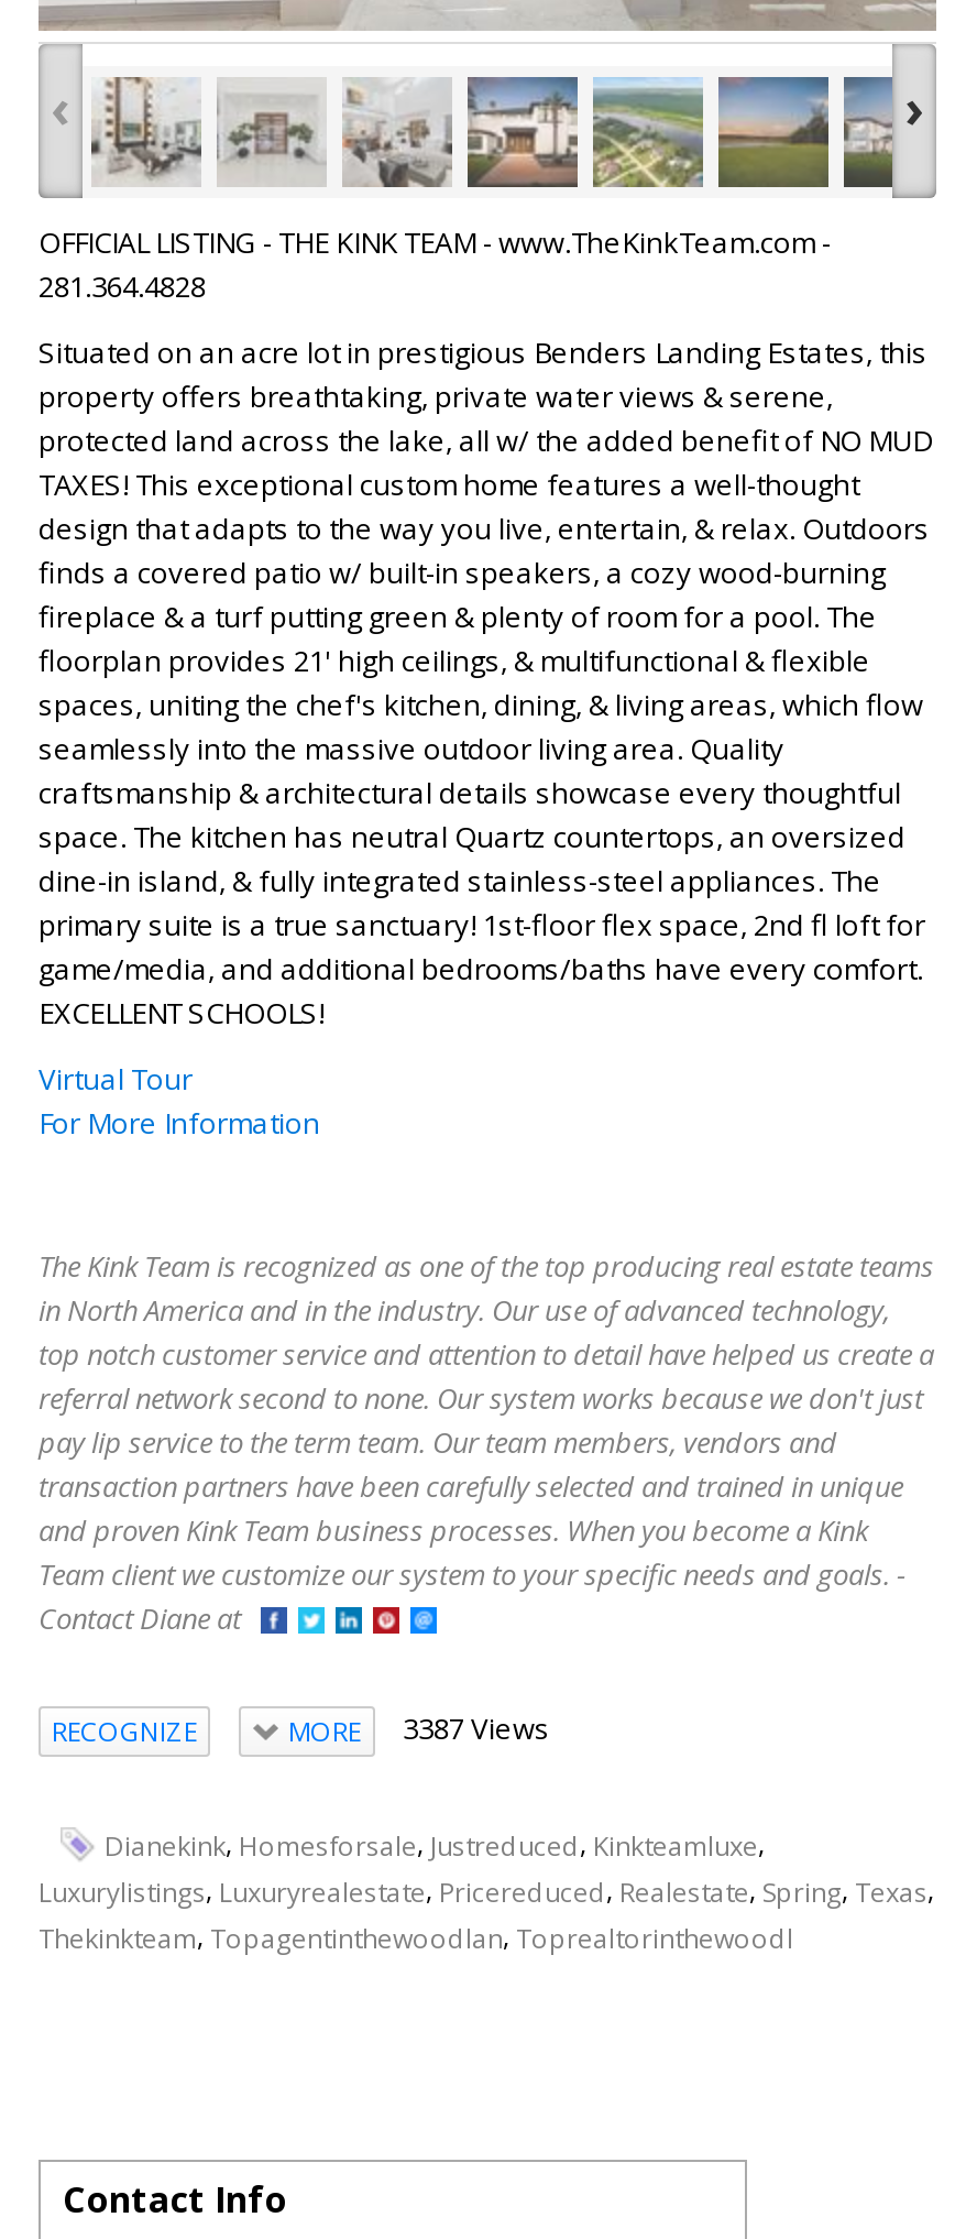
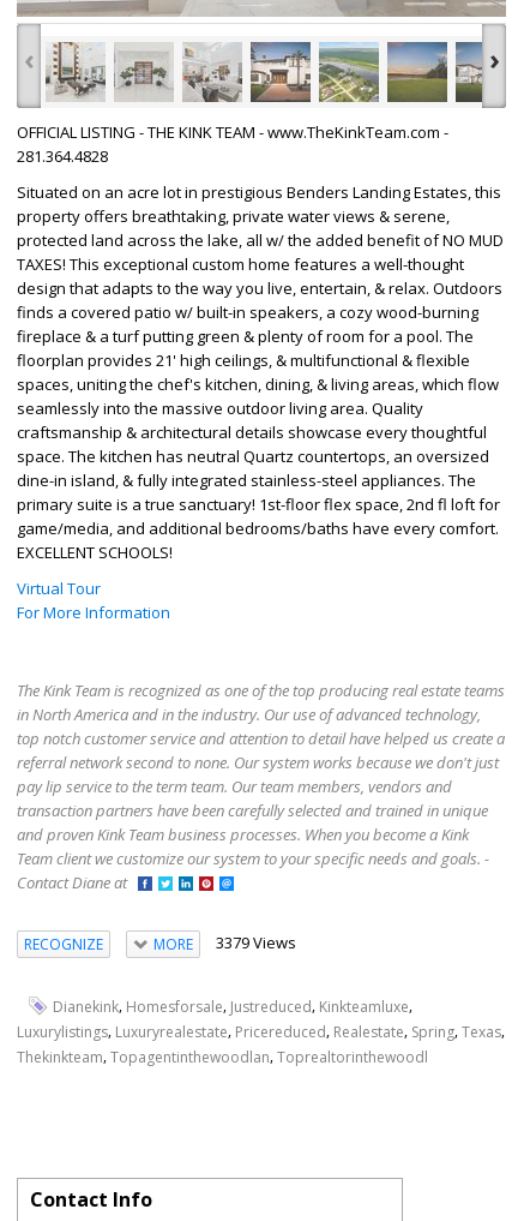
[288,1709,550,1751] MORE 3387 Views -> [153,932,296,955] MORE 3379 Views

